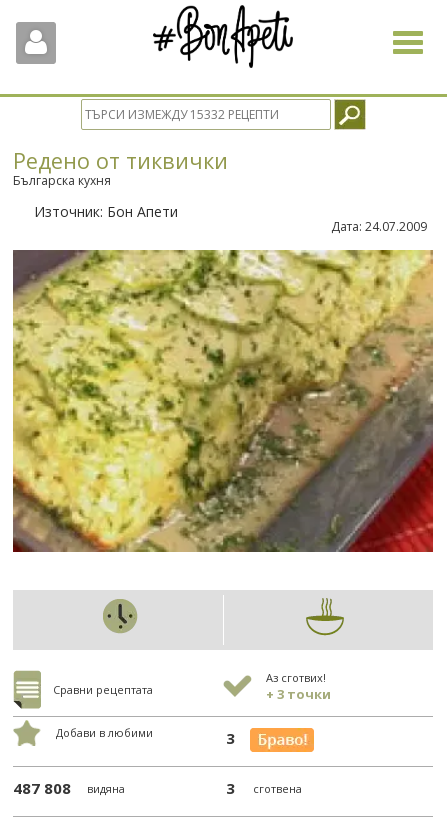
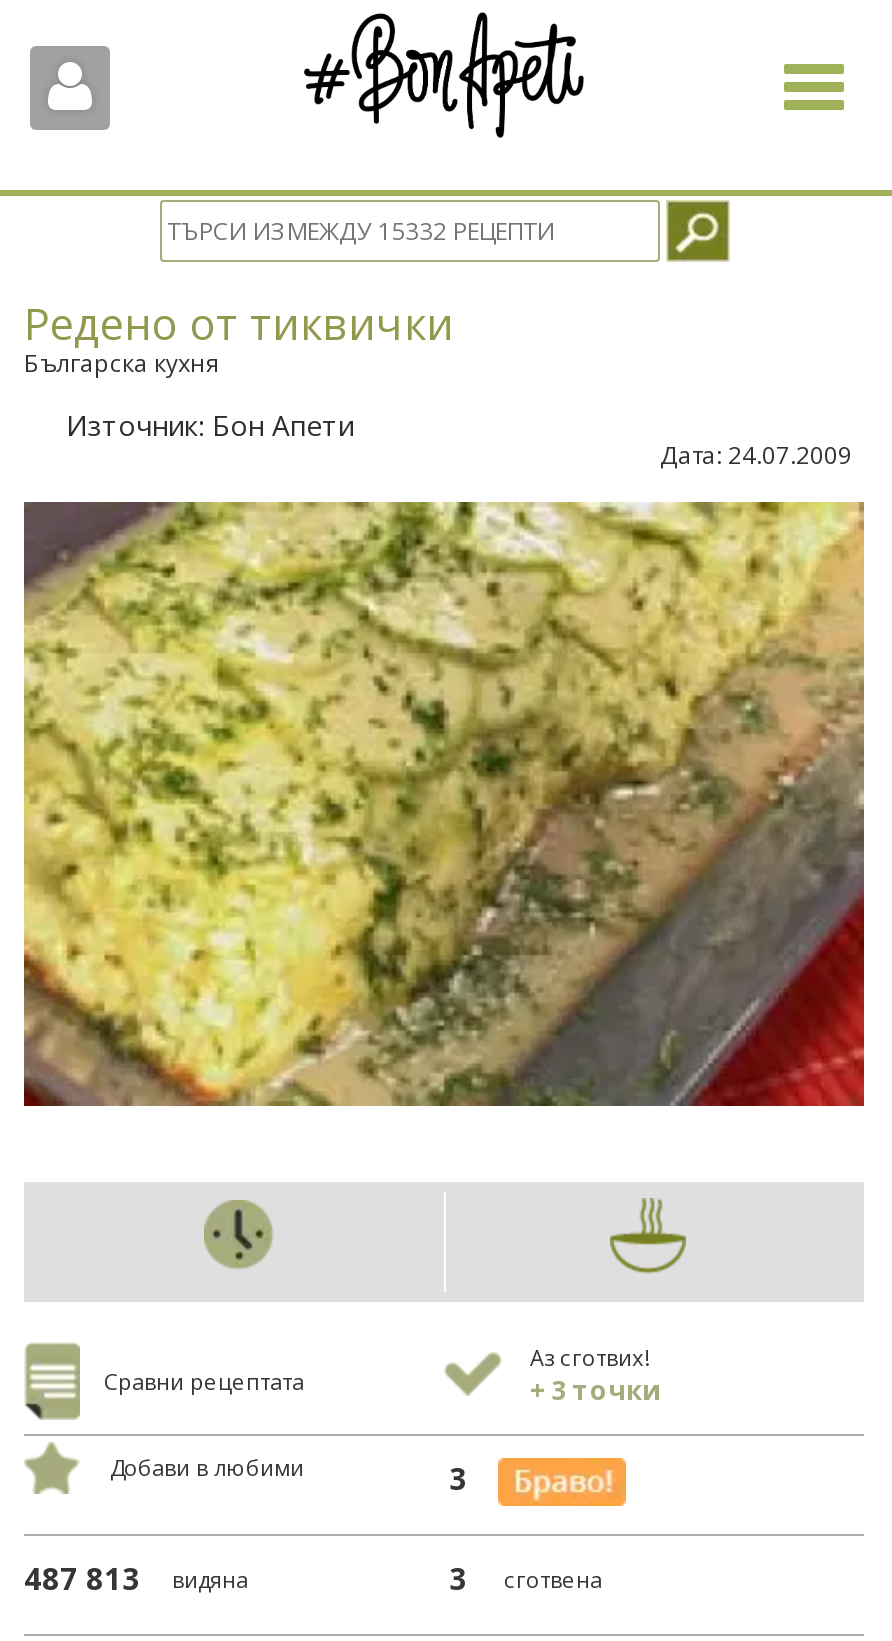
[13,778,125,798] 487 808 видяна -> [24,1558,248,1598] 487 813 видяна

